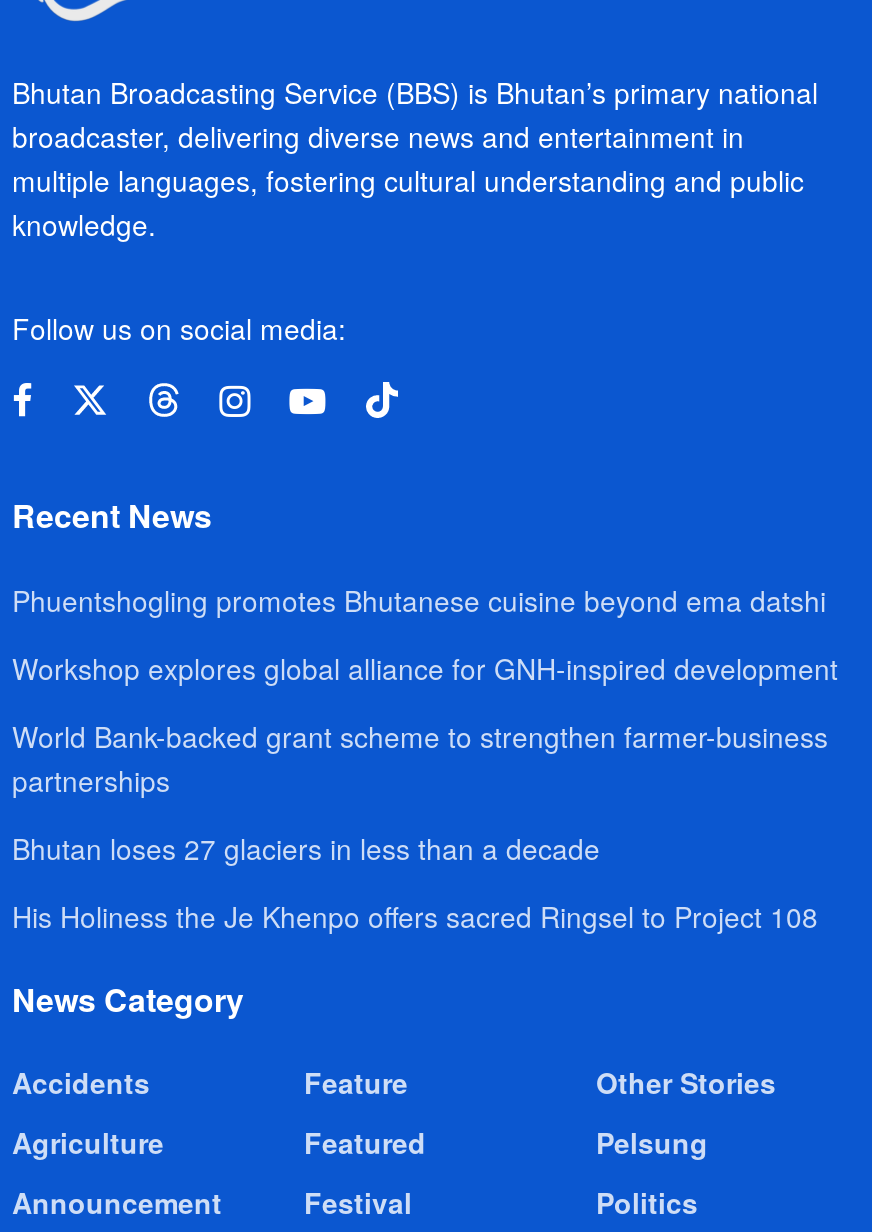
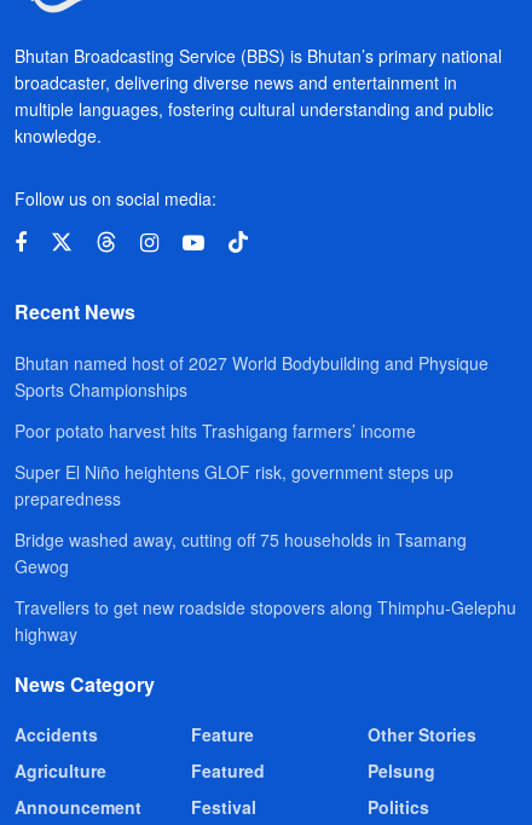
[12,579,826,619] Phuentshogling promotes Bhutanese cuisine beyond ema datshi -> [15,350,488,401] Bhutan named host of 2027 World Bodybuilding and Physique | Sports Championships
[12,647,838,687] Workshop explores global alliance for GNH-inspired development -> [15,418,416,442] Poor potato harvest hits Trashigang farmers’ income
[12,715,828,799] World Bank-backed grant scheme to strengthen farmer-business | partnerships -> [15,459,453,510] Super El Niño heightens GLOF risk, government steps up | preparedness
[12,827,600,867] Bhutan loses 27 glaciers in less than a decade -> [15,527,467,578] Bridge washed away, cutting off 75 households in Tsamang | Gewog
[12,895,818,935] His Holiness the Je Khenpo offers sacred Ringsel to Project 108 -> [15,595,516,646] Travellers to get new roadside stopovers along Thimphu-Gelephu | highway

